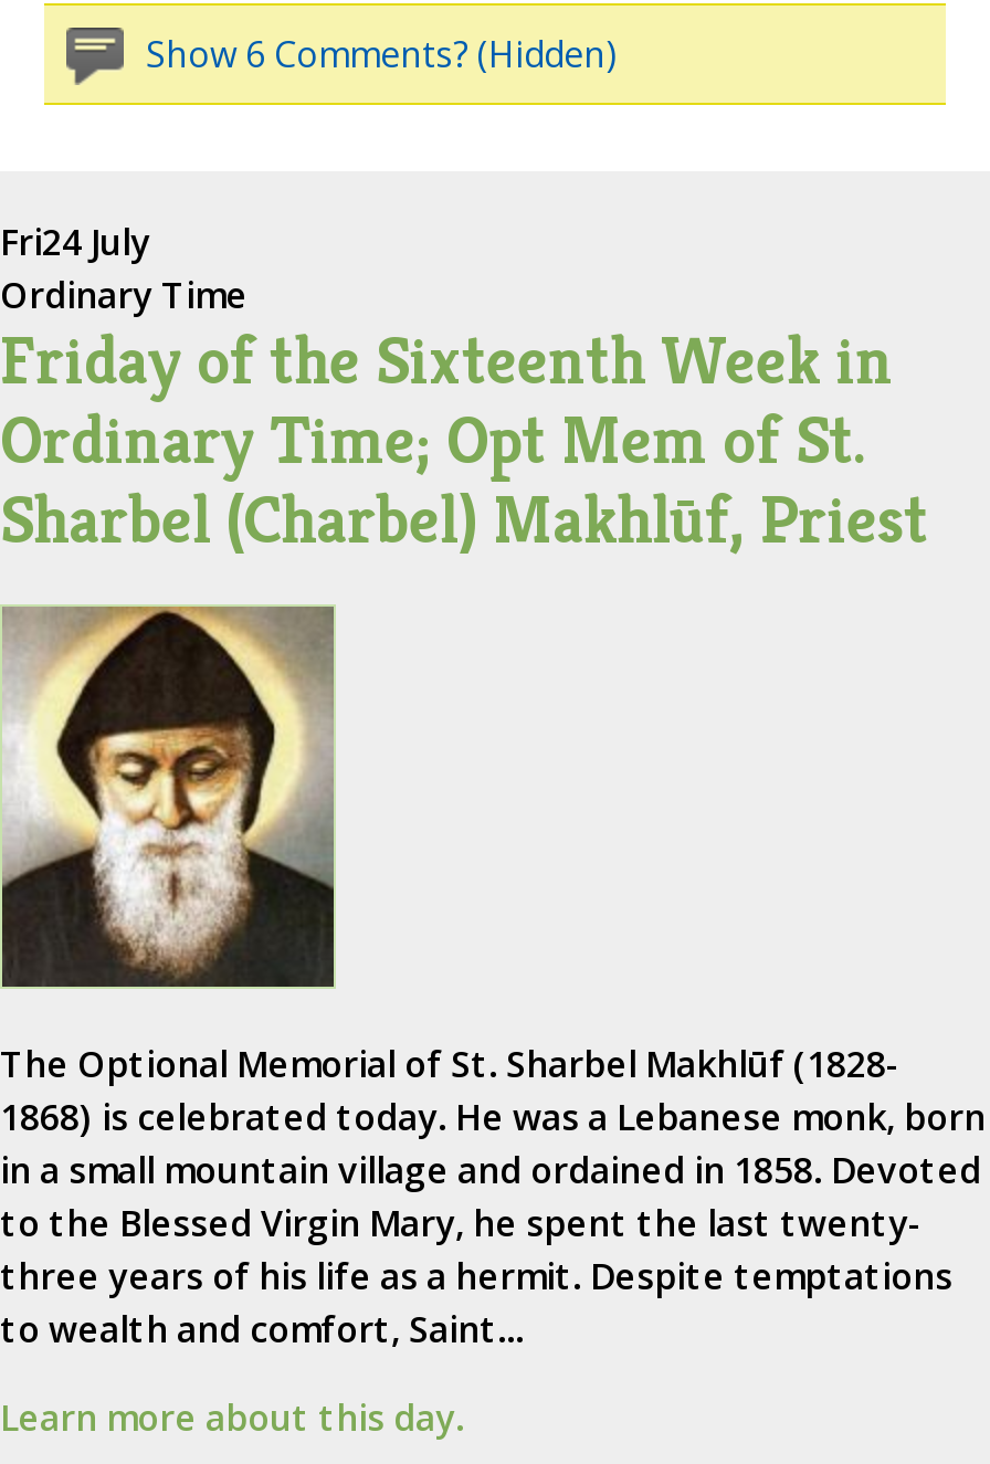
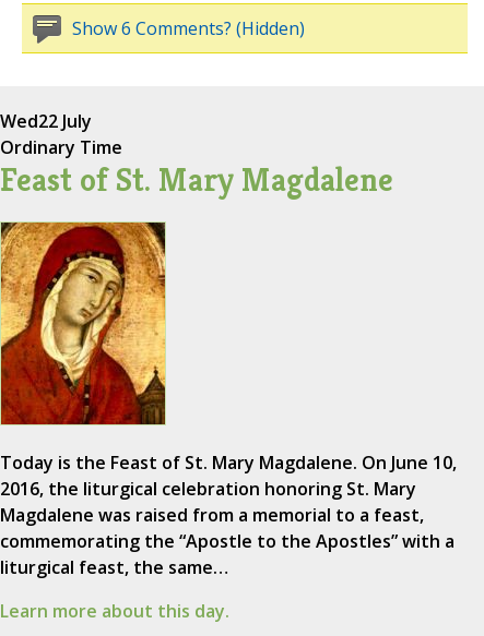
[0,218,150,267] Fri24 July -> [0,109,92,133] Wed22 July
[0,320,928,563] Friday of the Sixteenth Week in | Ordinary Time; Opt Mem of St. | Sharbel (Charbel) Makhlūf, Priest -> [0,159,393,201] Feast of St. Mary Magdalene
[7,604,336,894] [image] -> [3,288,166,417] [image]
[0,1040,986,1354] The Optional Memorial of St. Sharbel Makhlūf (1828- | 1868) is celebrated today. He was a Lebanese monk, born | in a small mountain village and ordained in 1858. Devoted | to the Blessed Virgin Mary, he spent the last twenty- | three years of his life as a hermit. Despite temptations | to wealth and comfort, Saint… -> [0,451,457,579] Today is the Feast of St. Mary Magdalene. On June 10, | 2016, the liturgical celebration honoring St. Mary | Magdalene was raised from a memorial to a feast, | commemorating the “Apostle to the Apostles” with a | liturgical feast, the same…

